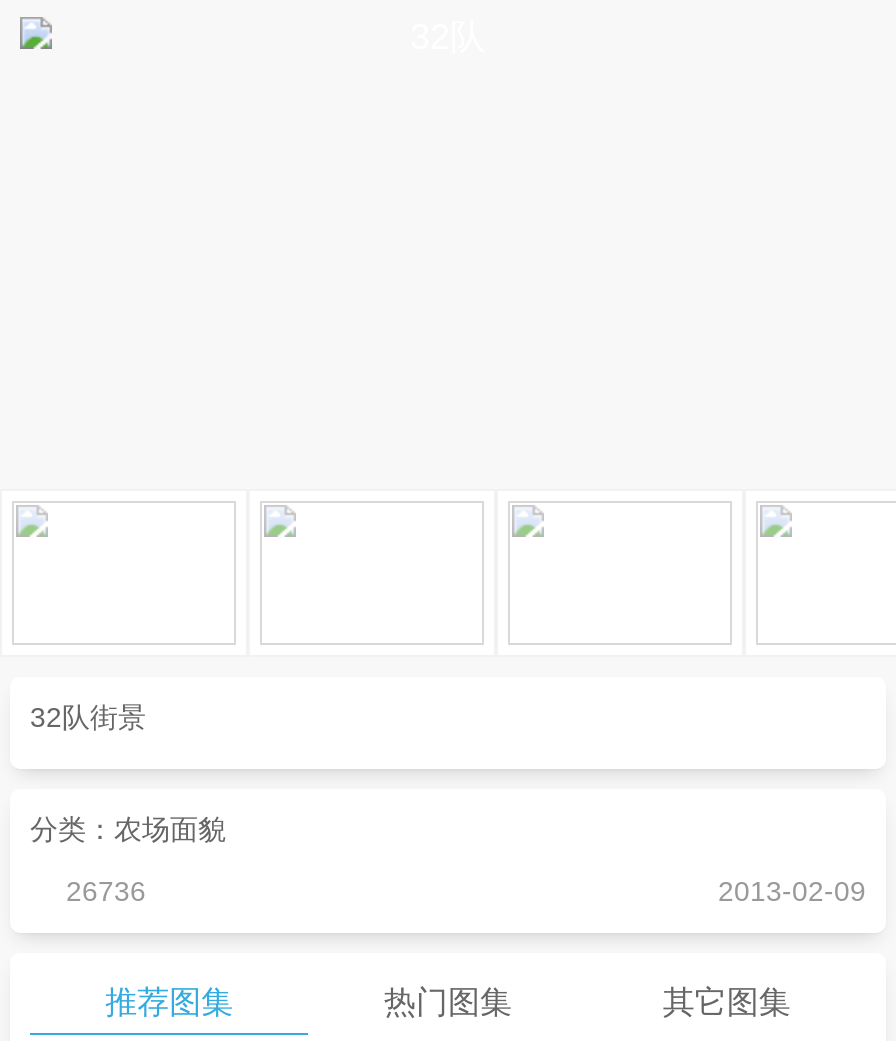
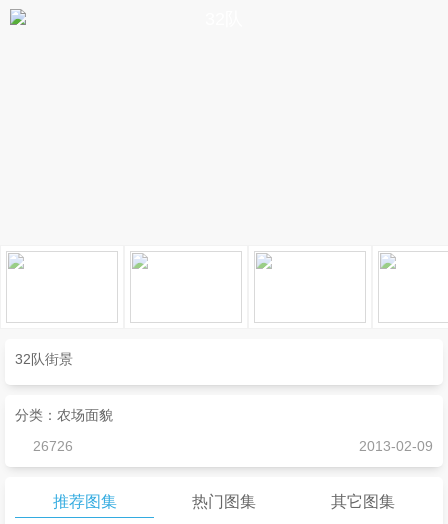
[66,875,146,907] 26736 -> [33,438,73,454] 26726

